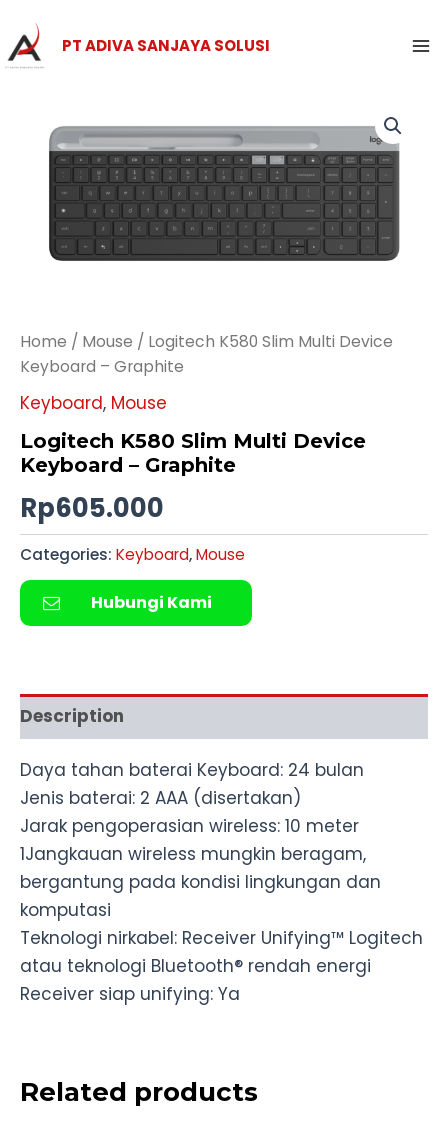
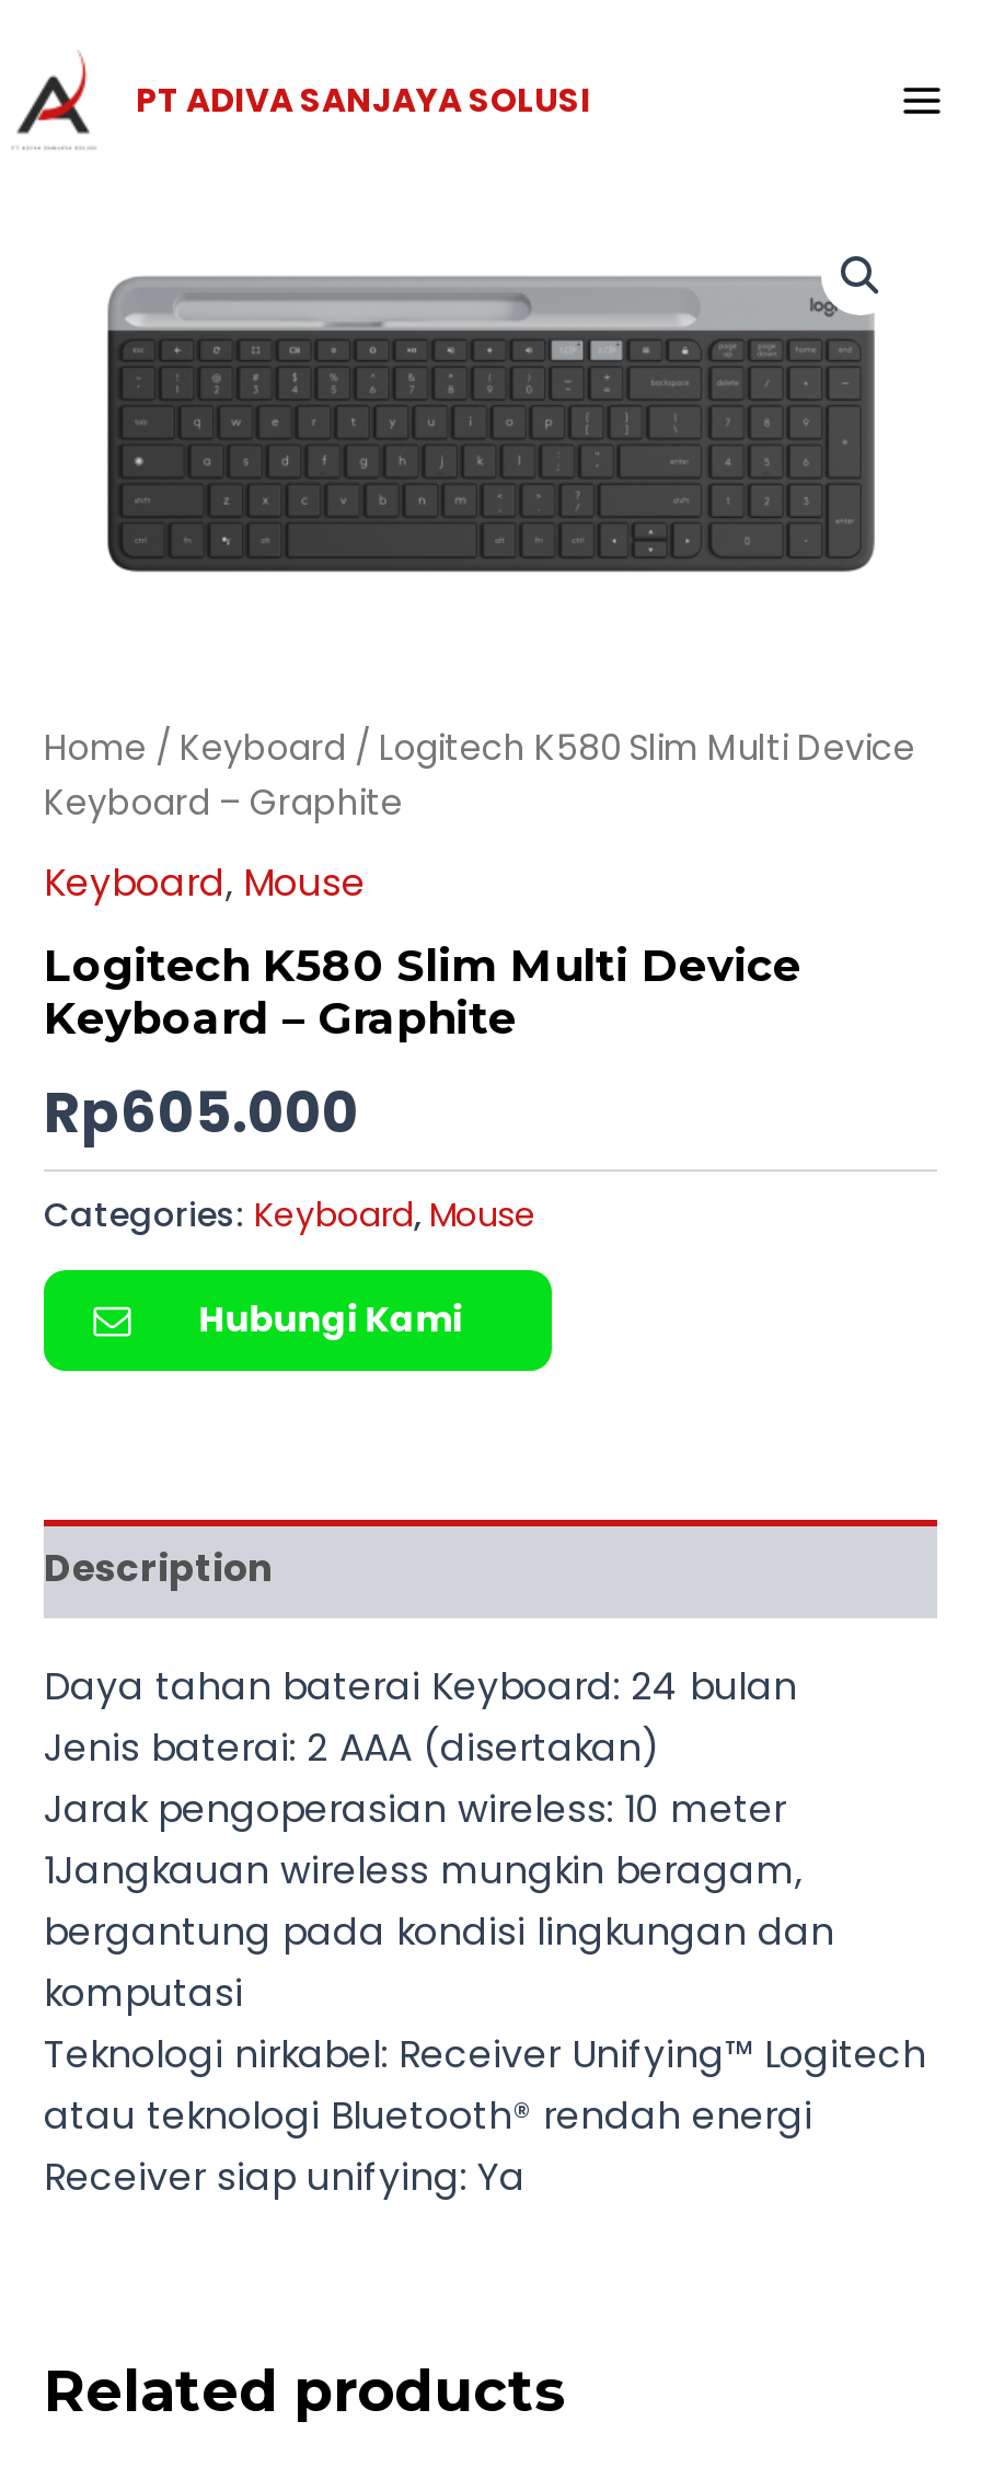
[20,331,393,352] Home / Mouse / Logitech K580 Slim Multi Device -> [44,725,915,771] Home / Keyboard / Logitech K580 Slim Multi Device

